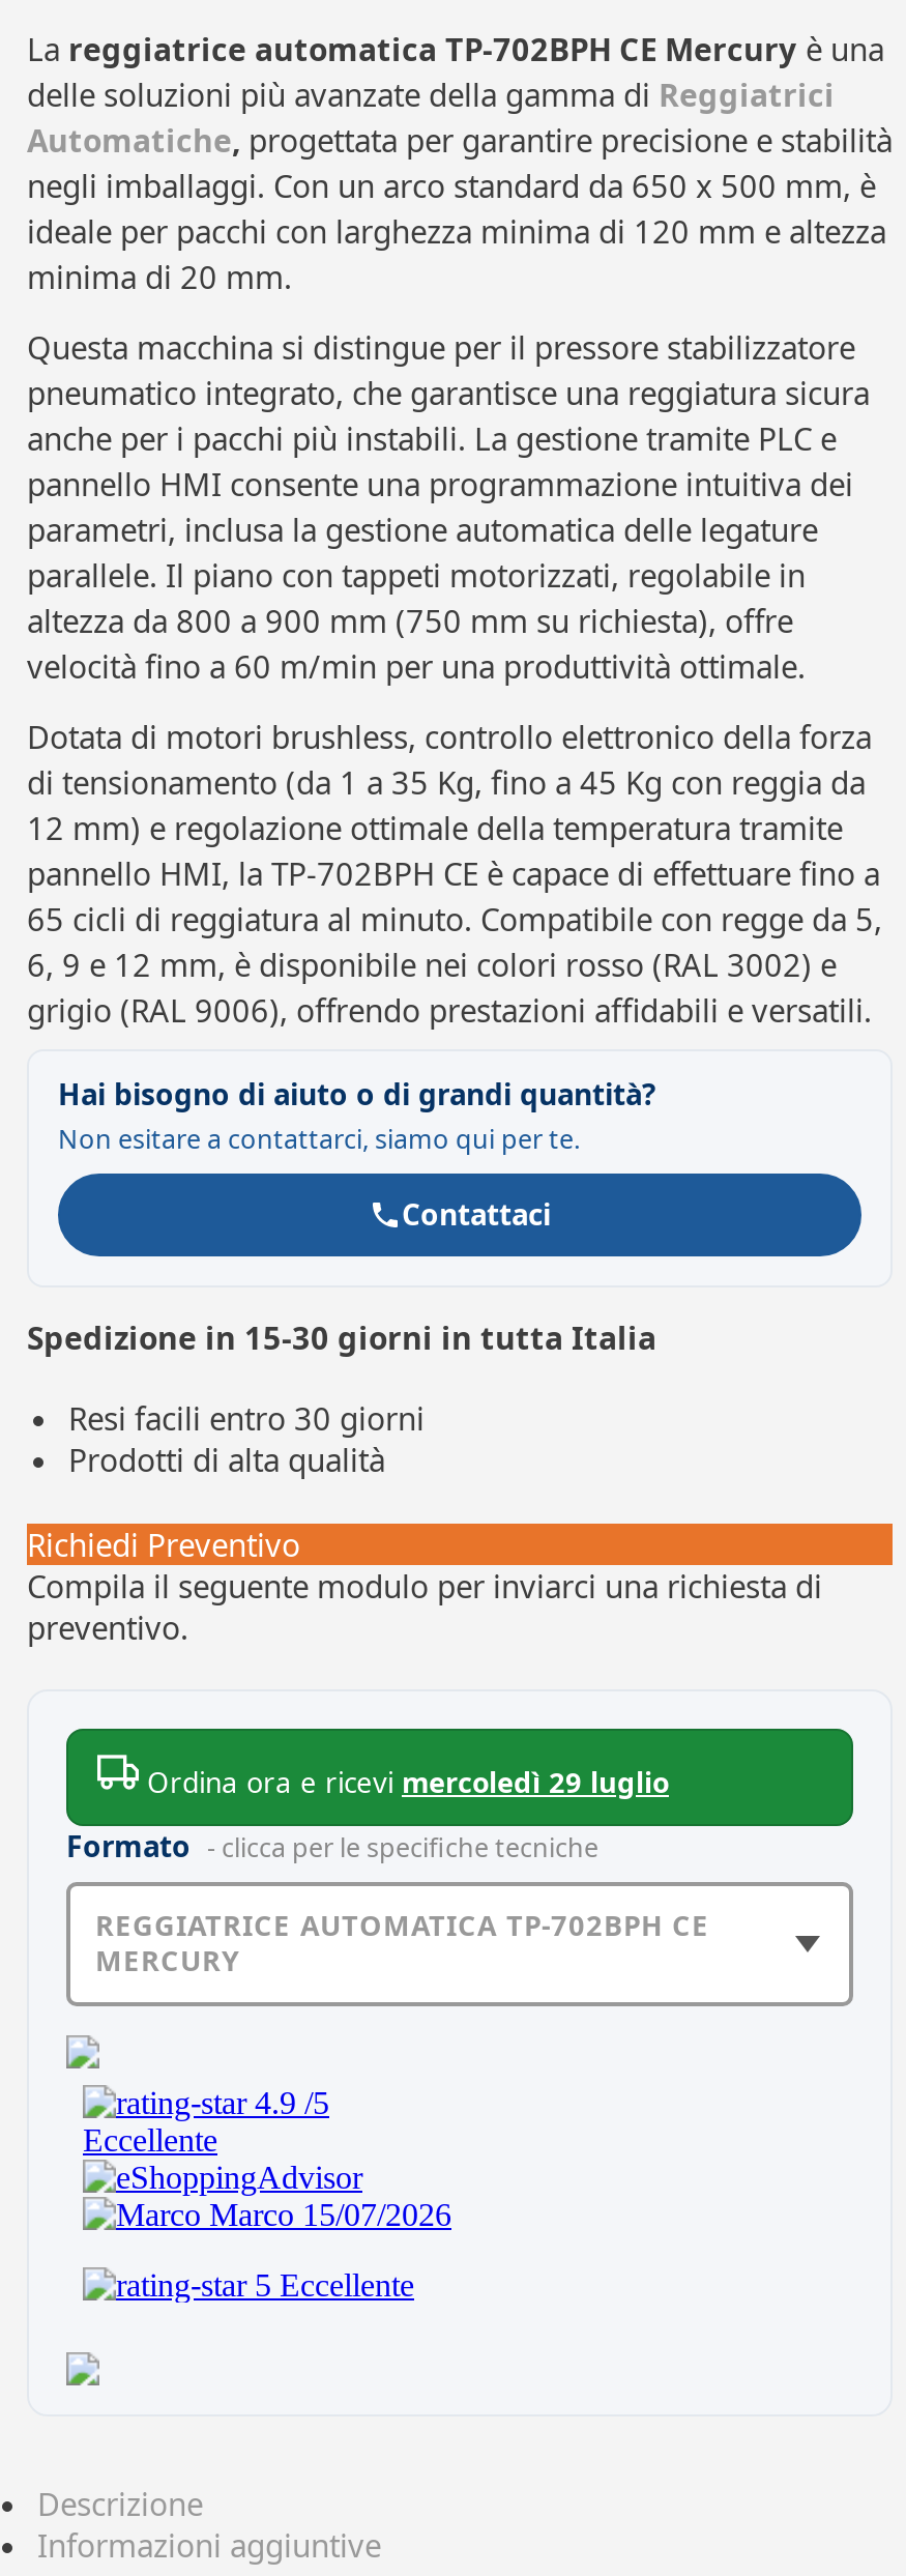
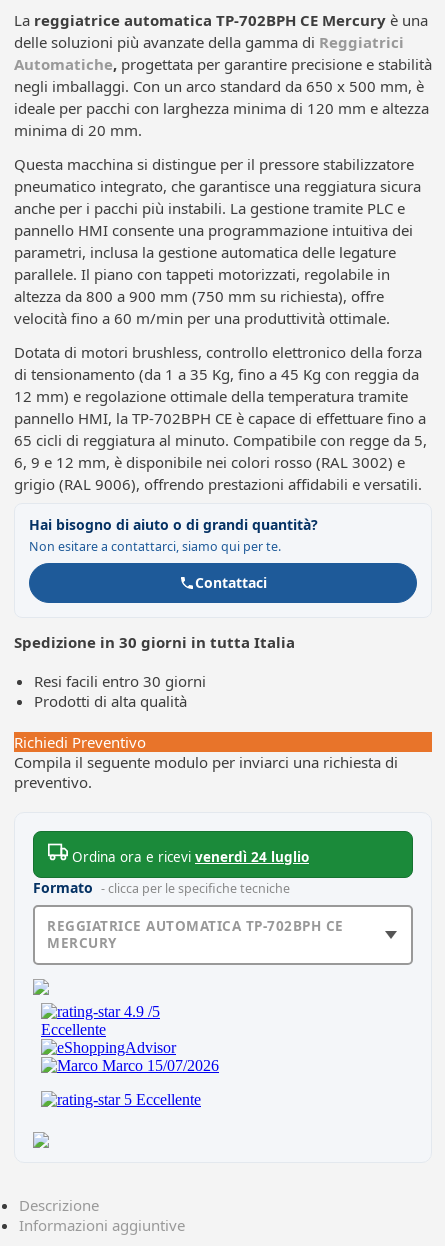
[27,1316,656,1357] Spedizione in 15-30 giorni in tutta Italia -> [14,632,295,652] Spedizione in 30 giorni in tutta Italia
[147,1763,669,1801] Ordina ora e ricevi mercoledì 29 luglio -> [72,848,309,866] Ordina ora e ricevi venerdì 24 luglio

